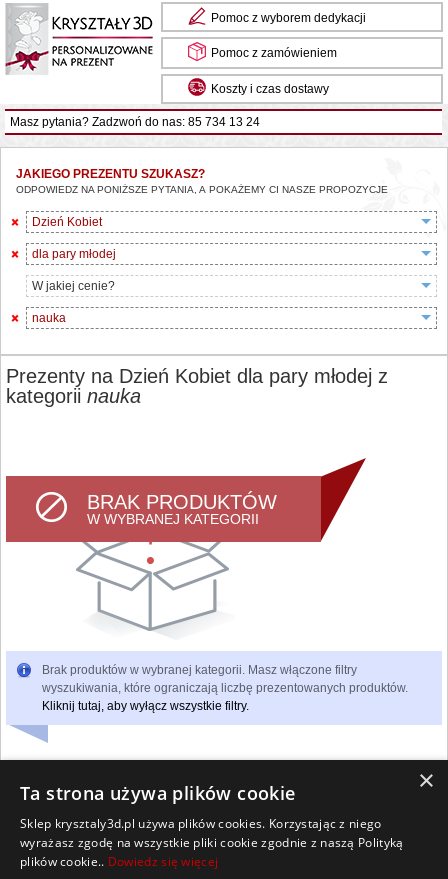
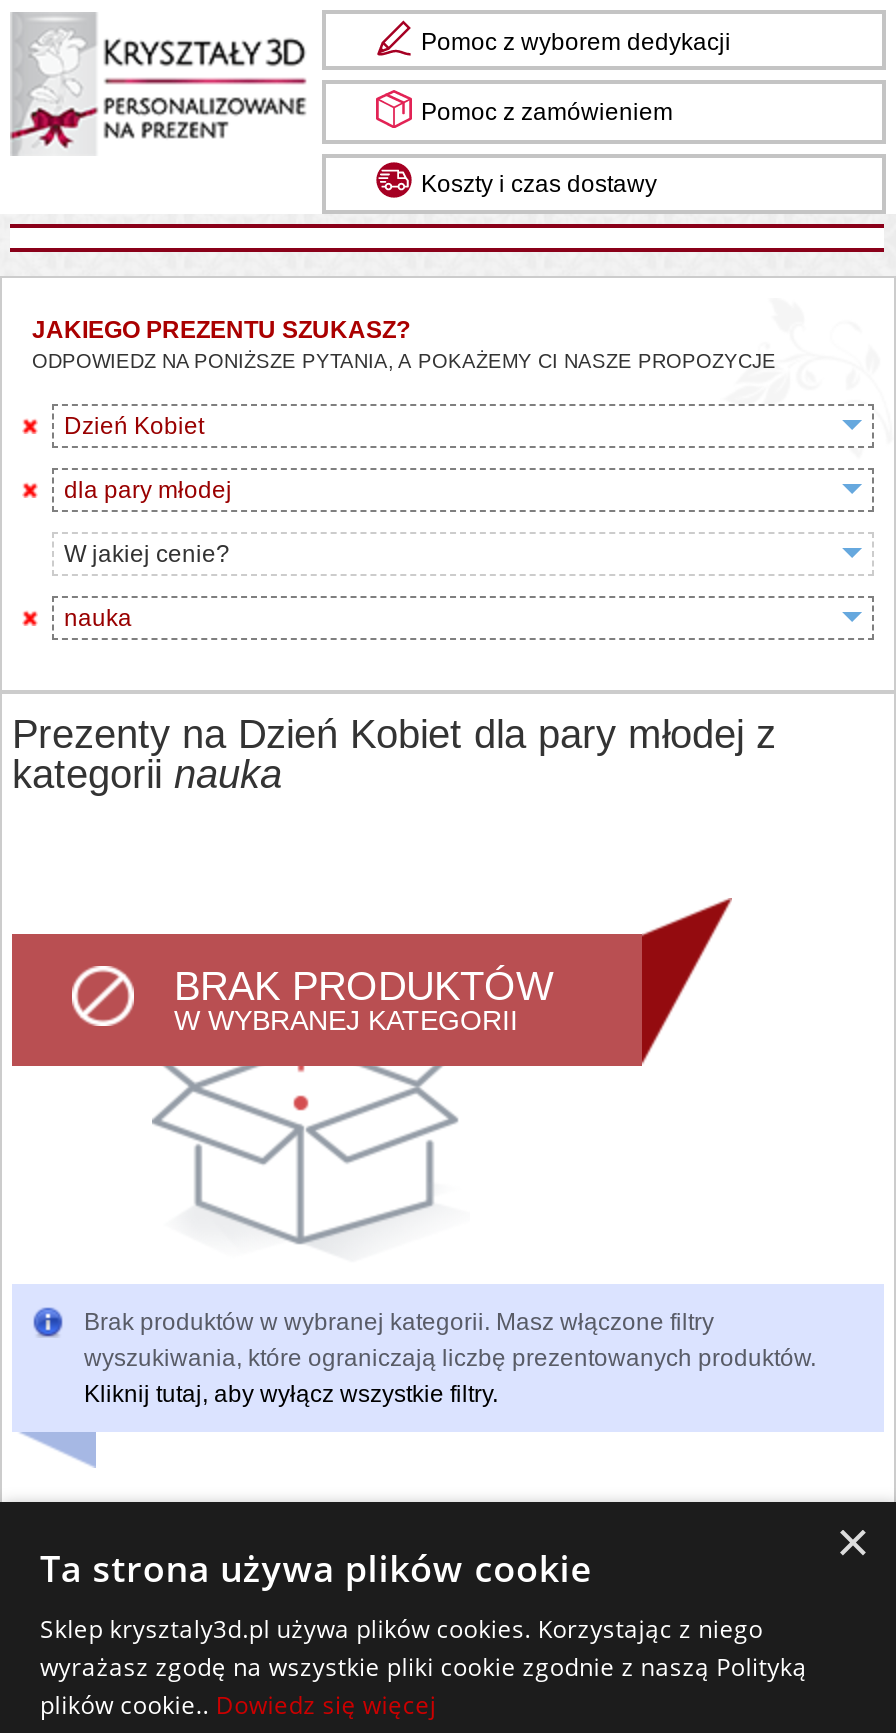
[10,115,260,129] Masz pytania? Zadzwoń do nas: 85 734 13 24 -> none

